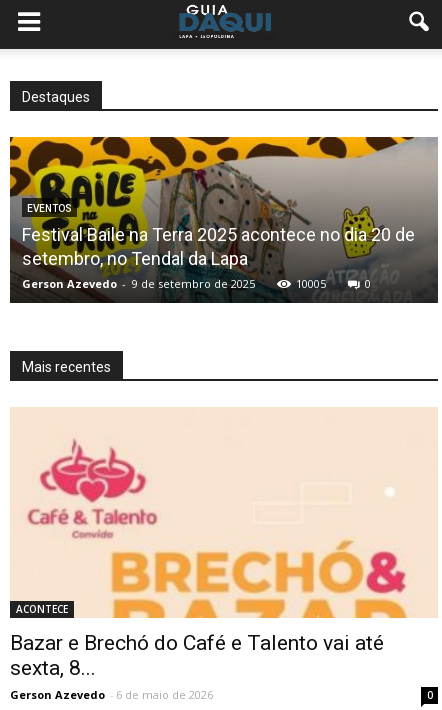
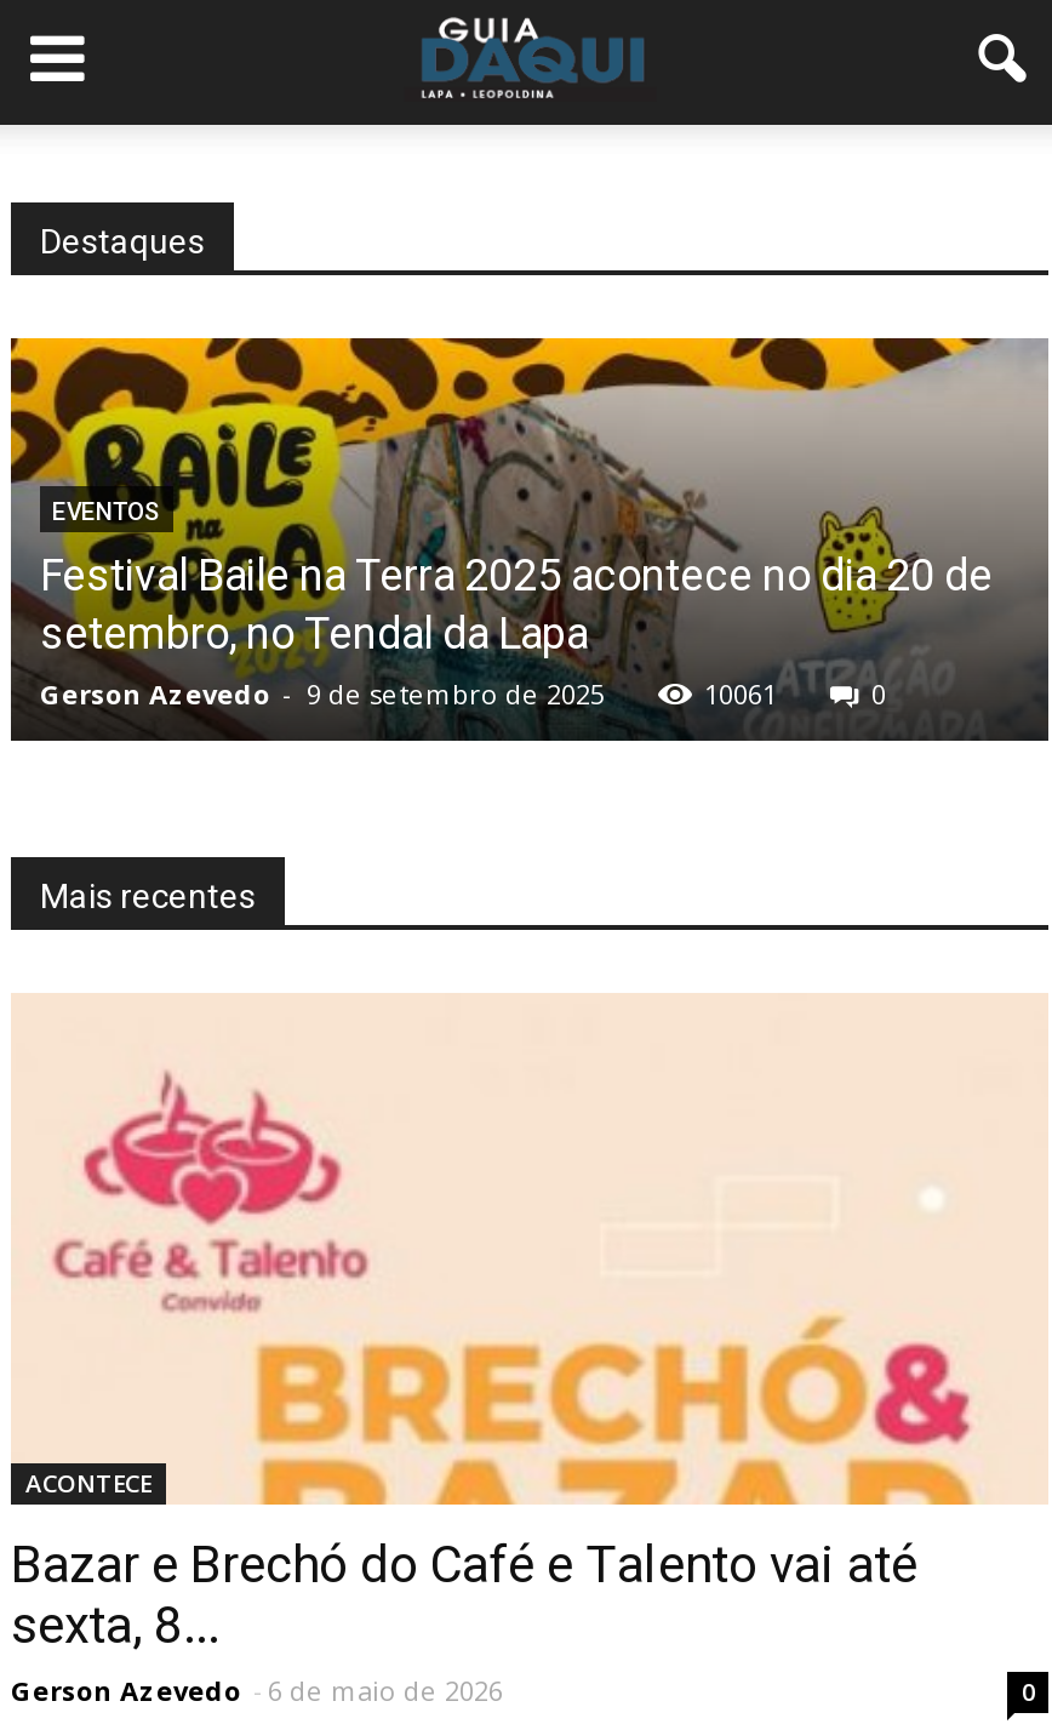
[296,276,326,291] 10005 -> [704,675,777,712] 10061

